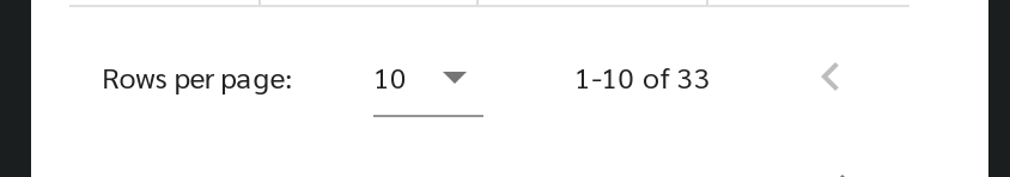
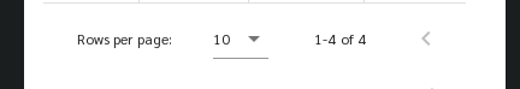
[574,57,711,95] 1-10 of 33 -> [314,29,366,48] 1-4 of 4

